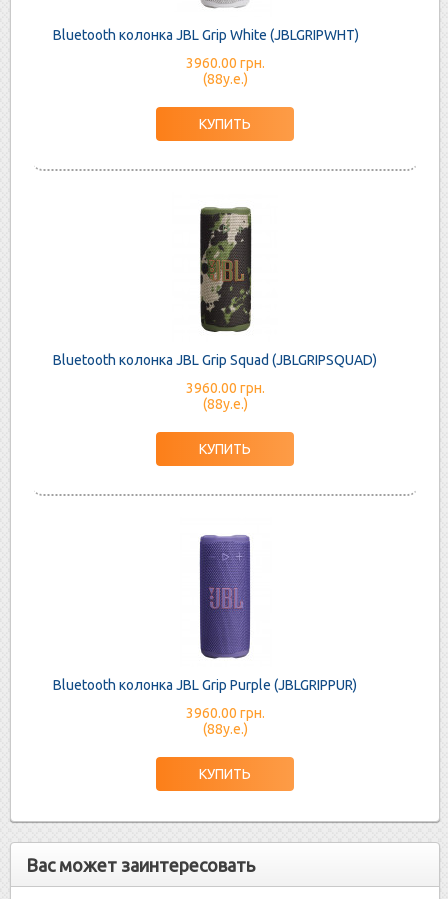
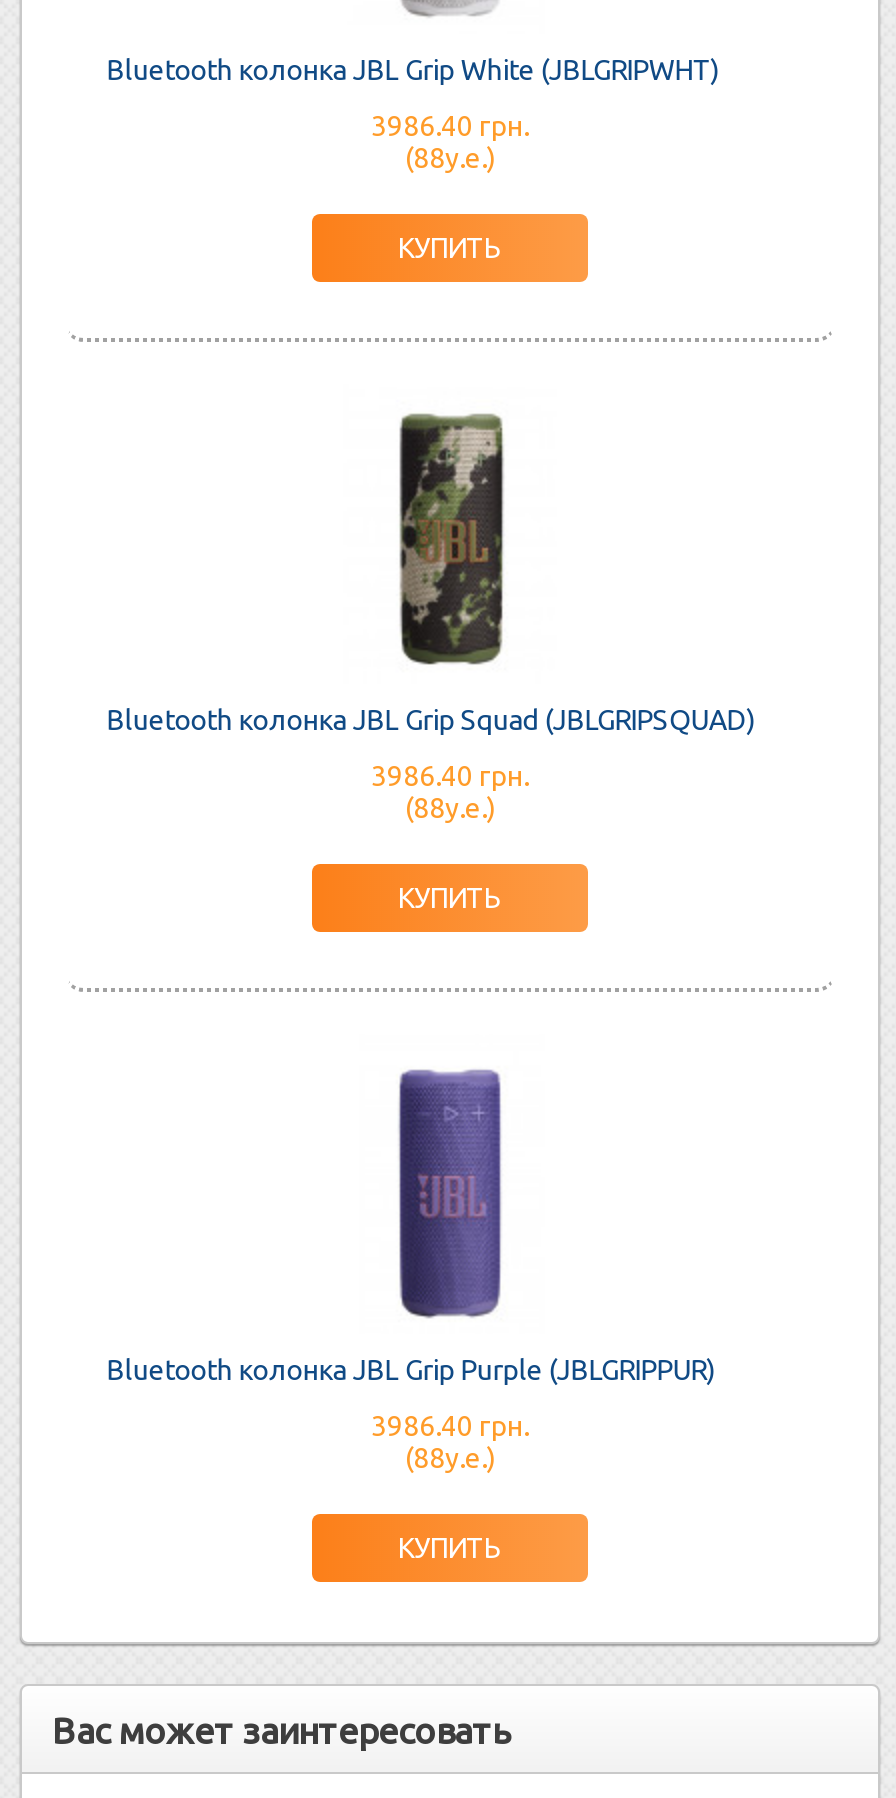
[185,54,264,70] 3960.00 грн. -> [371,109,529,141] 3986.40 грн.
[185,379,264,395] 3960.00 грн. -> [371,759,529,791] 3986.40 грн.
[185,704,264,720] 3960.00 грн. -> [371,1409,529,1441] 3986.40 грн.

